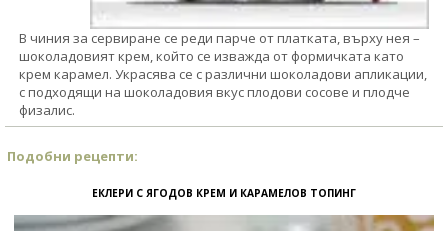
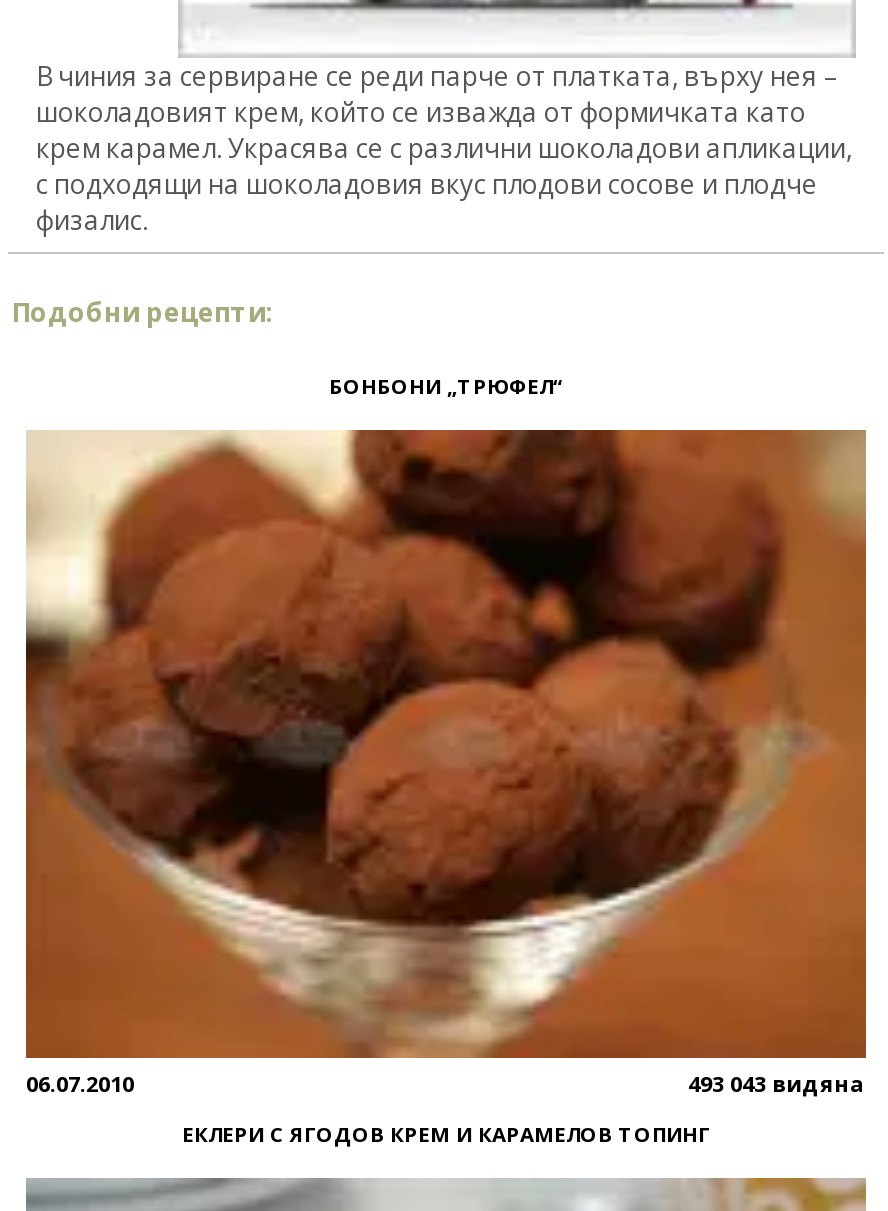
none -> [24,430,866,1098] [image] | 06.07.2010 | 493 043 видяна
none -> [329,371,563,399] БОНБОНИ „ТРЮФЕЛ“

